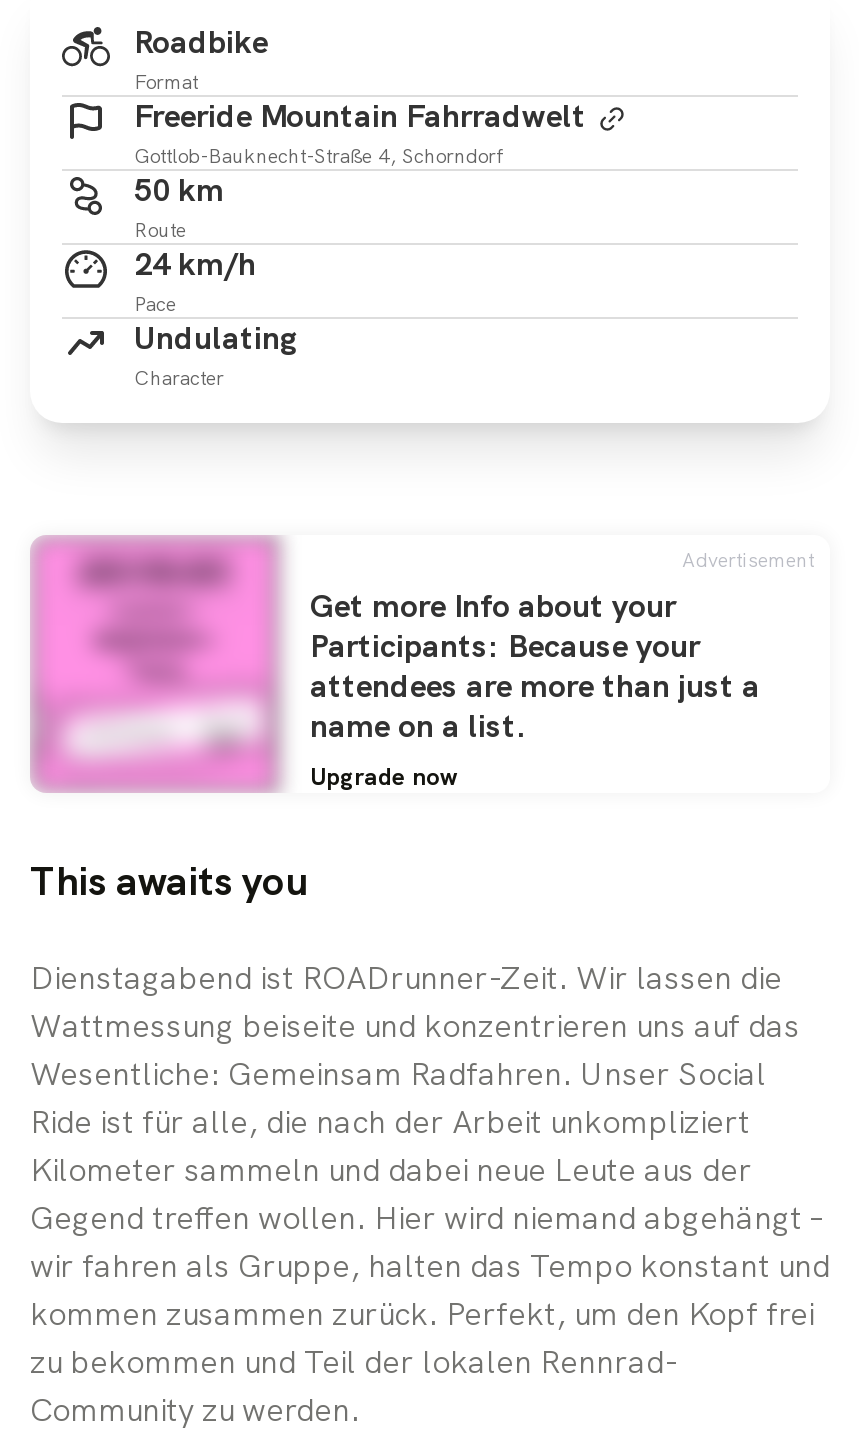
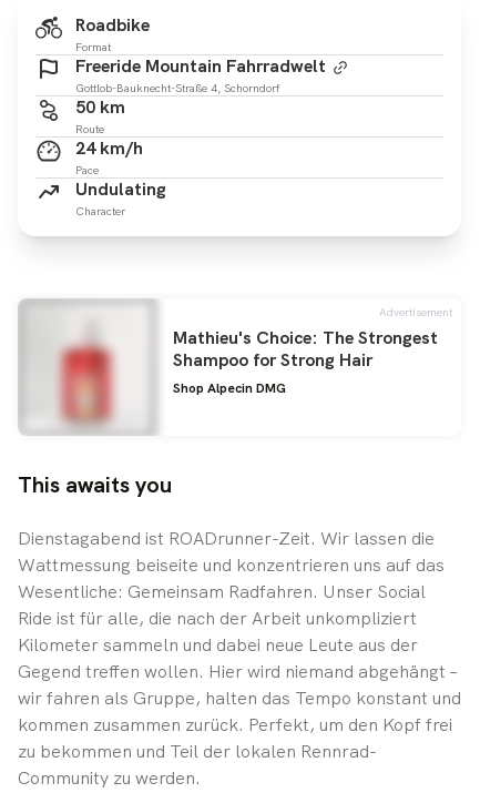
[30,535,760,793] [image] | Get more Info about your | Participants: Because your | attendees are more than just a | name on a list. | Upgrade now -> [18,298,438,436] [image] | Mathieu's Choice: The Strongest | Shampoo for Strong Hair | Shop Alpecin DMG

